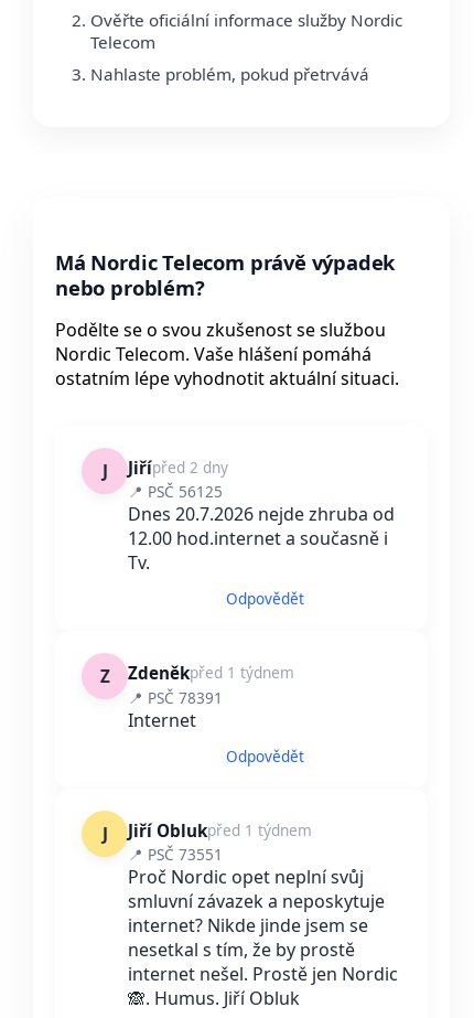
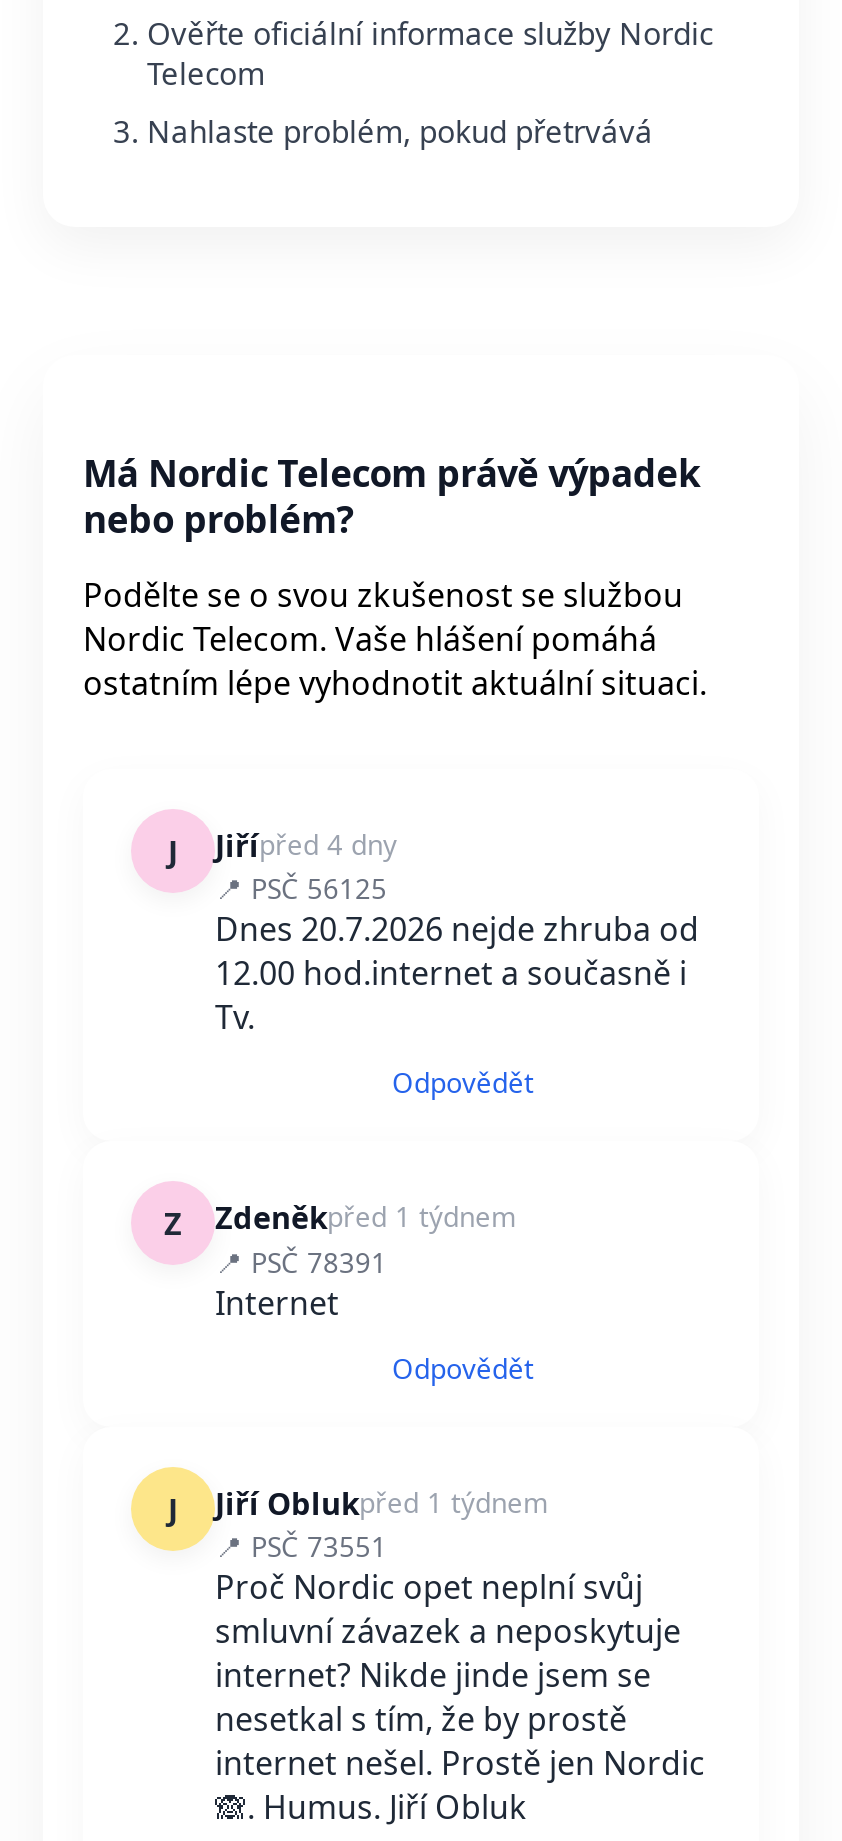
[102,457,228,482] J Jiřípřed 2 dny -> [168,825,397,871] J Jiřípřed 4 dny

